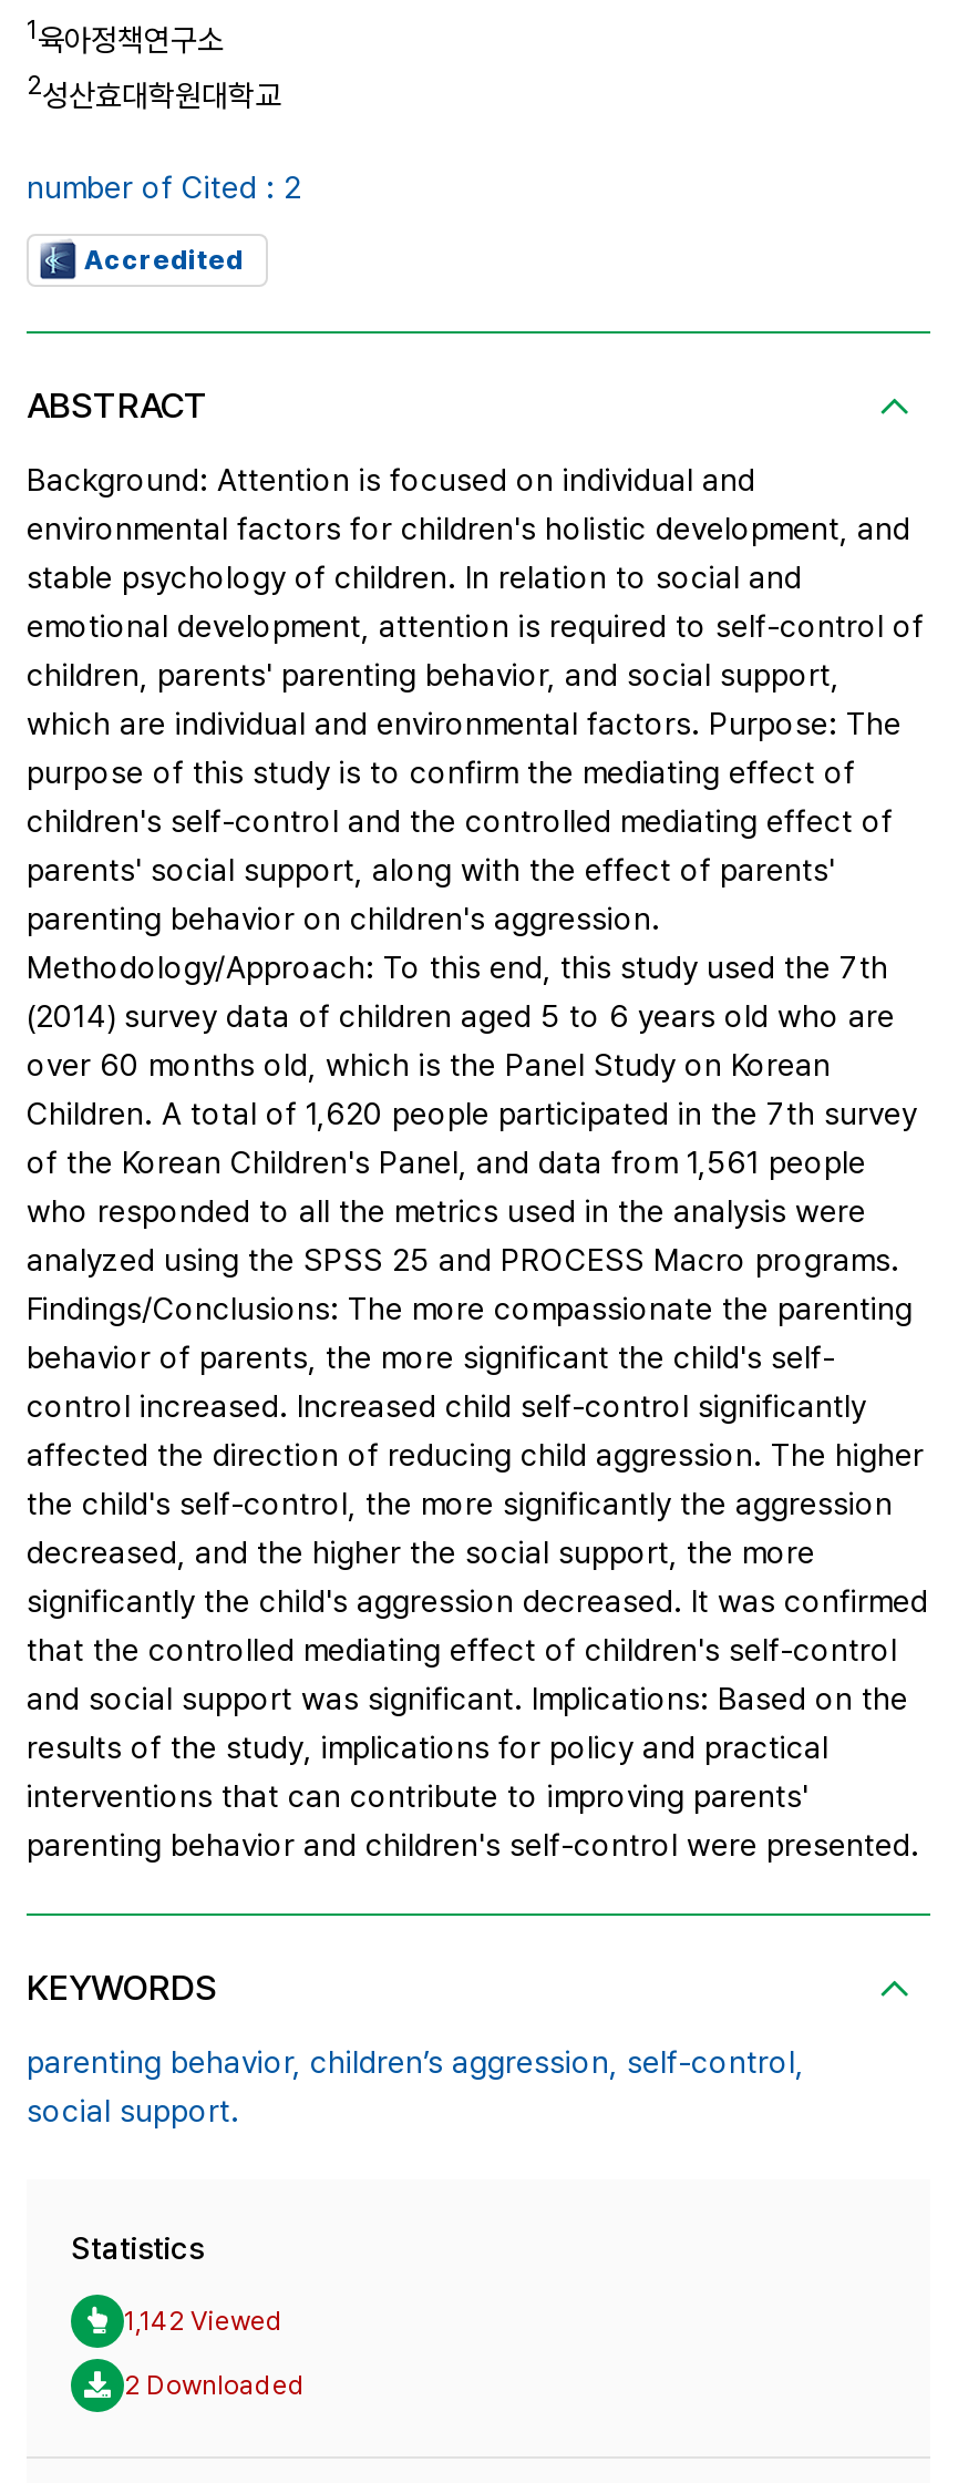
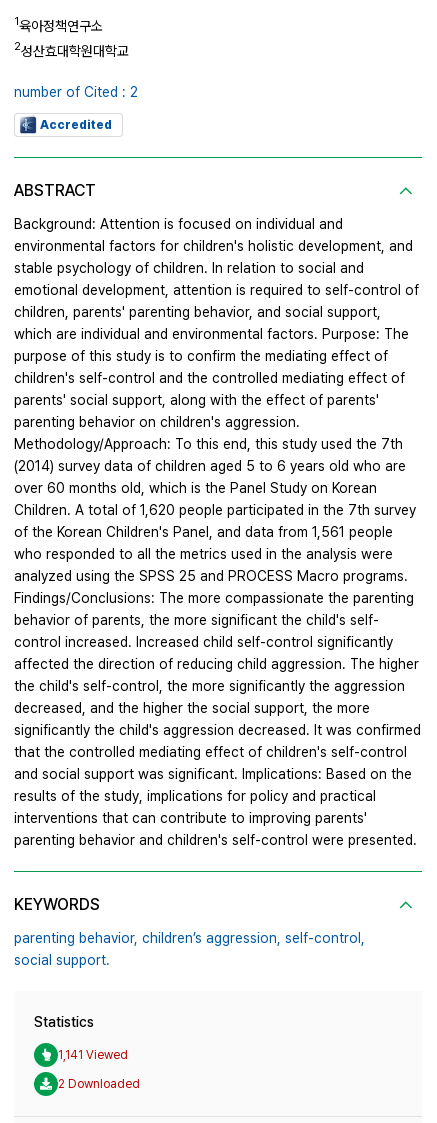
[124,2305,284,2336] 1,142 Viewed -> [58,1048,128,1062] 1,141 Viewed

